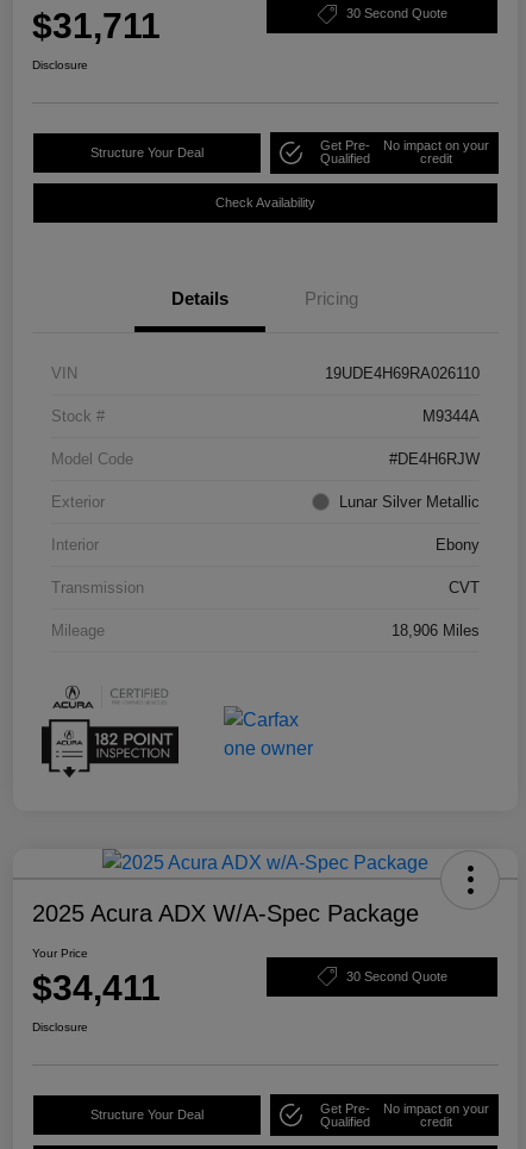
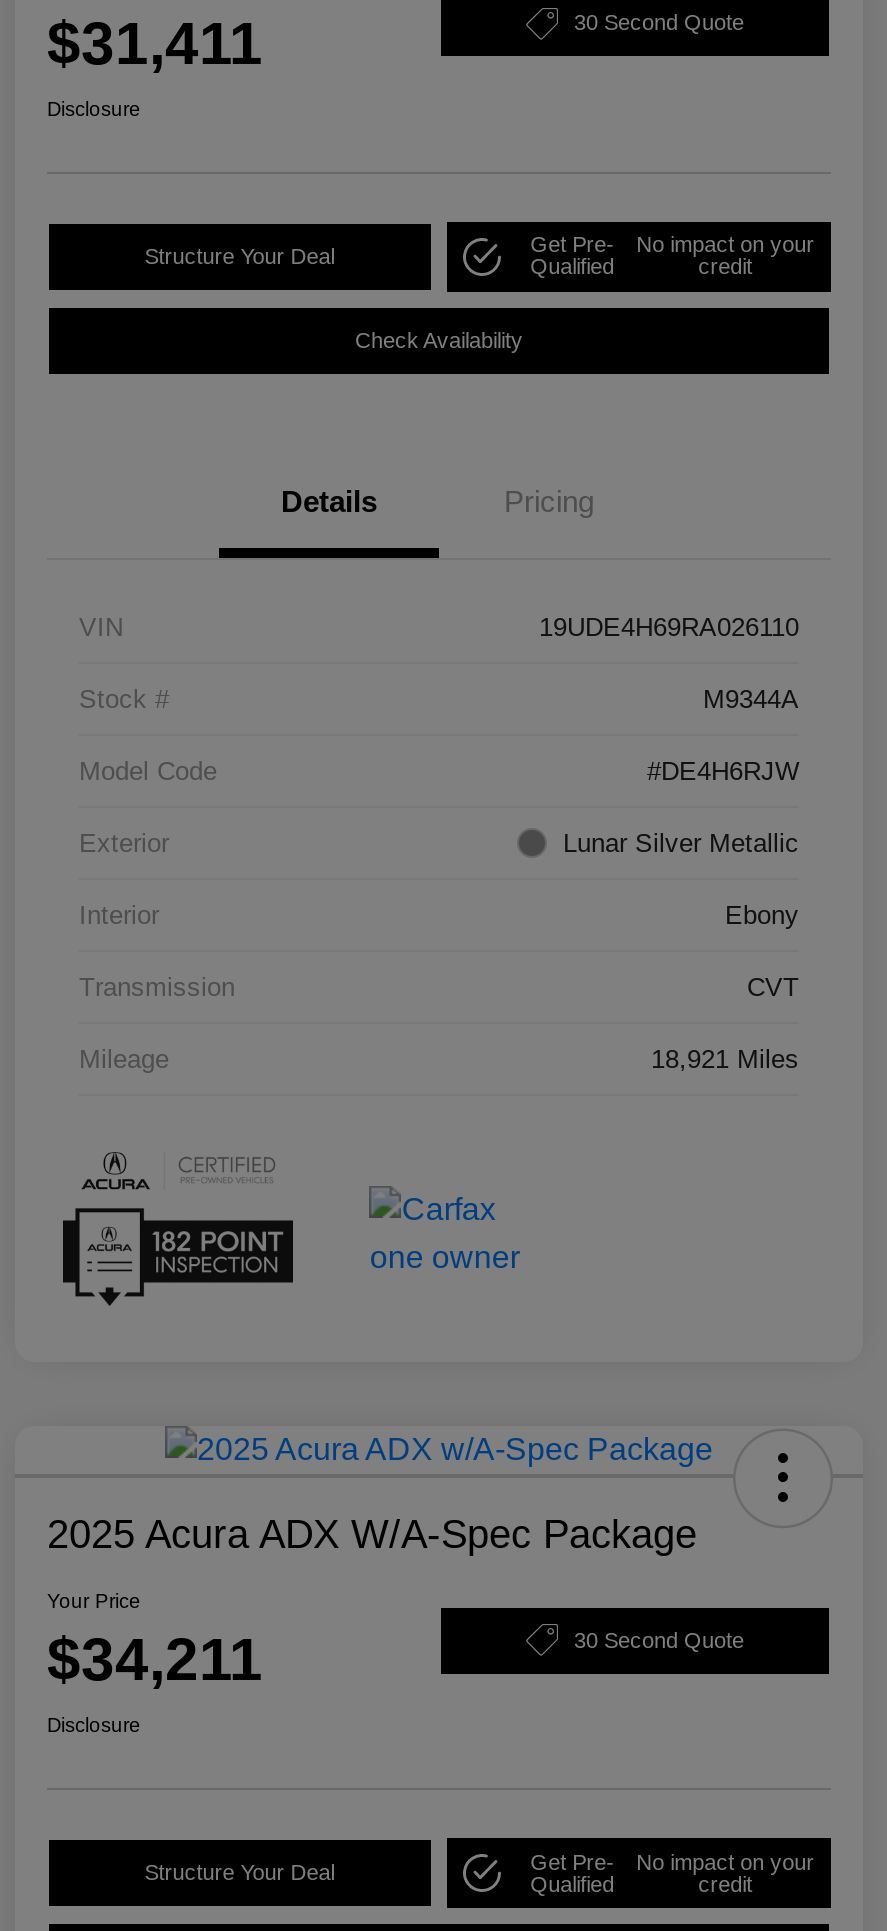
[32,6,161,45] $31,711 -> [47,10,263,76] $31,411
[392,621,480,639] 18,906 Miles -> [651,1044,799,1074] 18,921 Miles
[32,968,161,1007] $34,411 -> [47,1626,263,1692] $34,211

